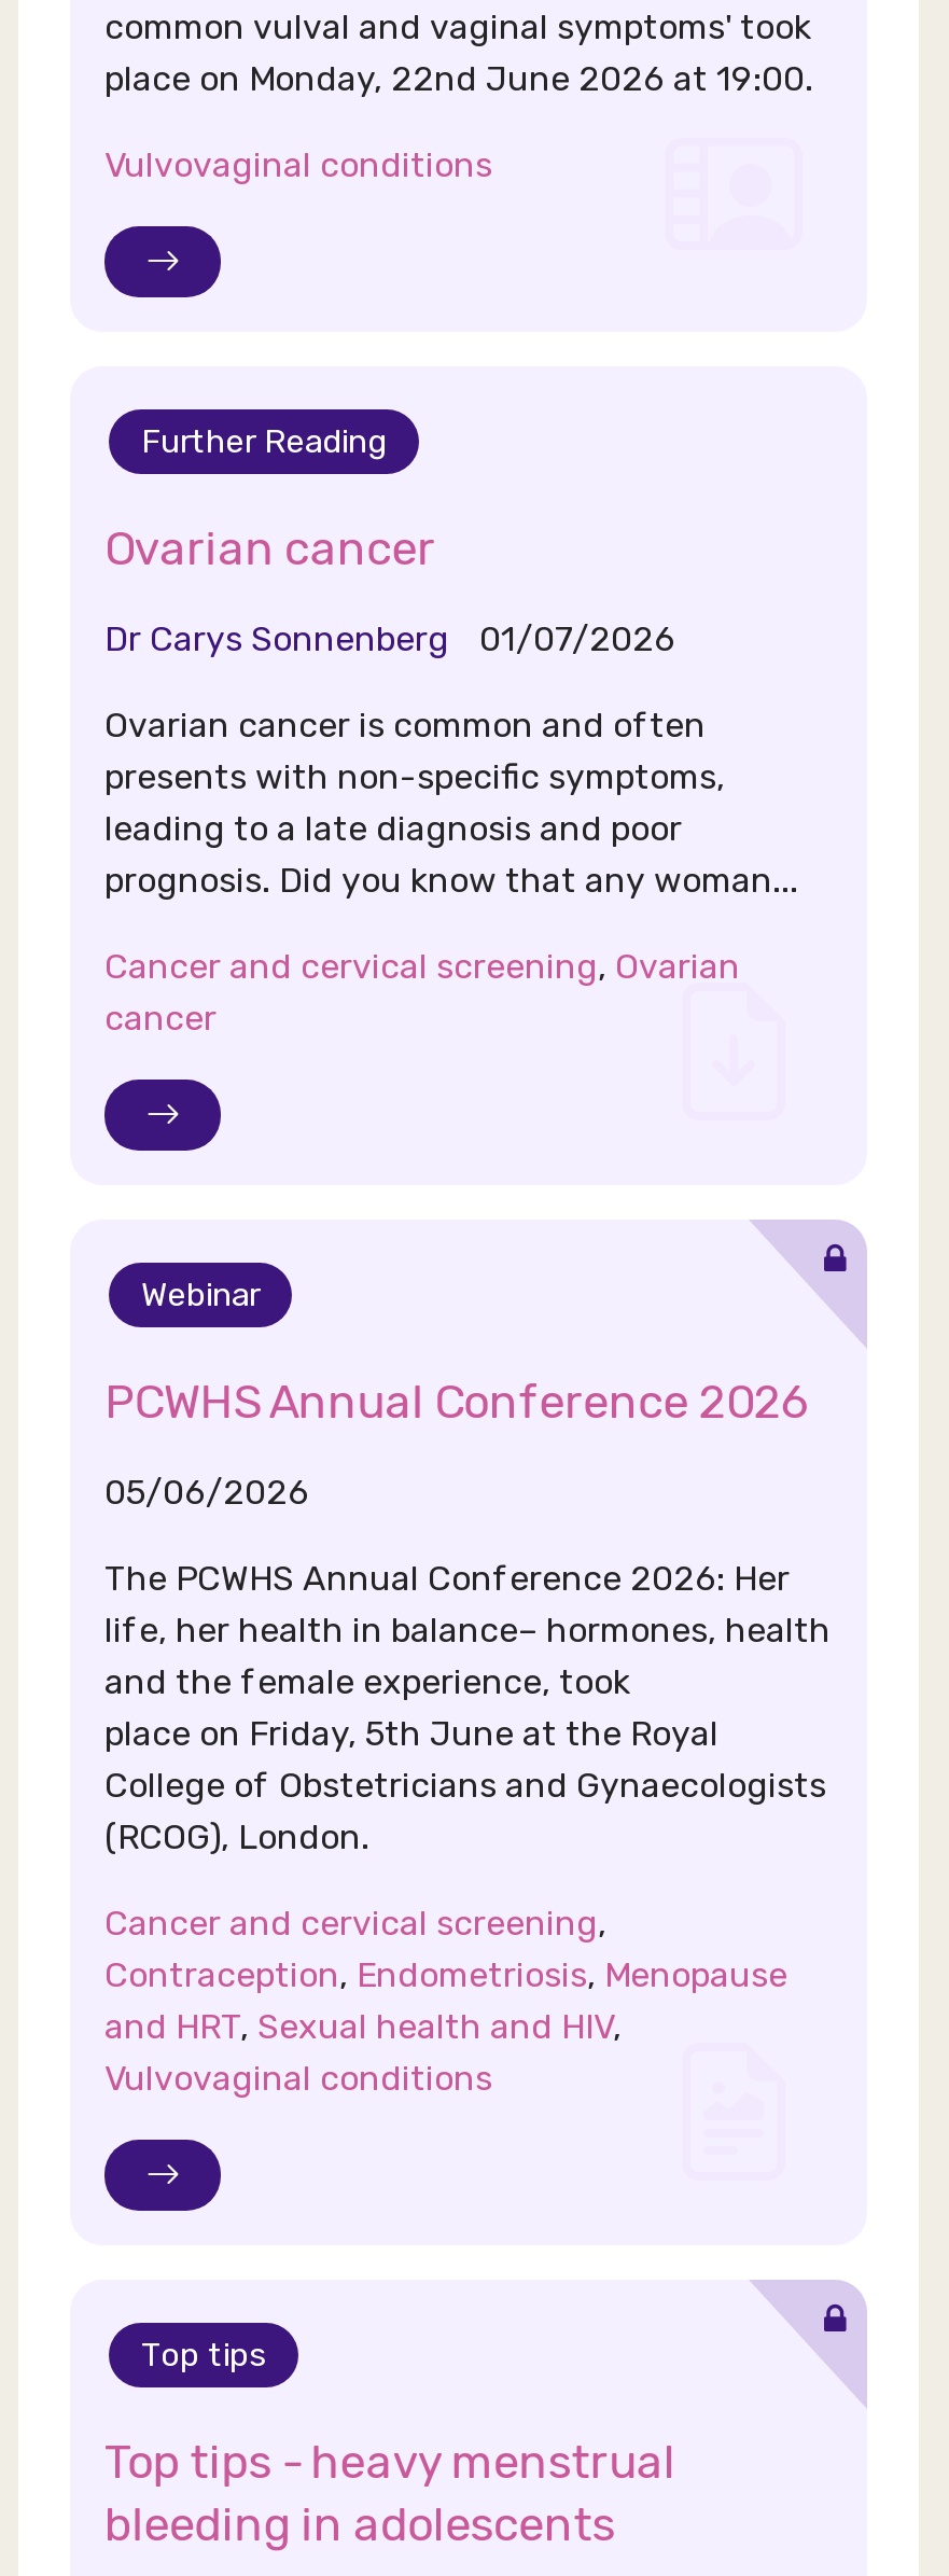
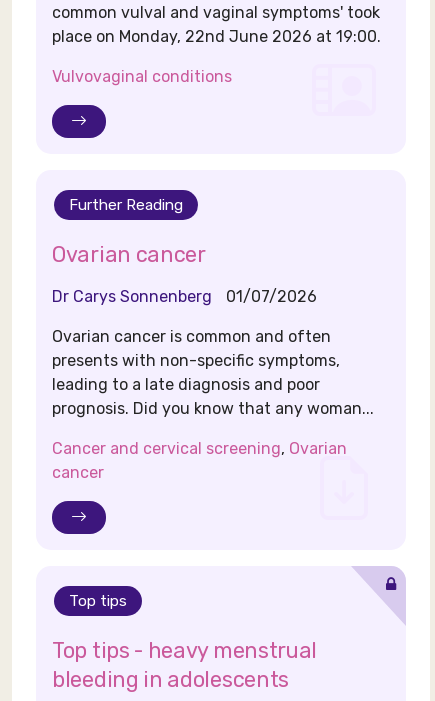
[104,1276,831,2099] Webinar | PCWHS Annual Conference 2026 | 05/06/2026 | The PCWHS Annual Conference 2026: Her | life, her health in balance– hormones, health | and the female experience, took | place on Friday, 5th June at the Royal | College of Obstetricians and Gynaecologists | (RCOG), London. | Cancer and cervical screening, | Contraception, Endometriosis, Menopause | and HRT, Sexual health and HIV, | Vulvovaginal conditions -> none

